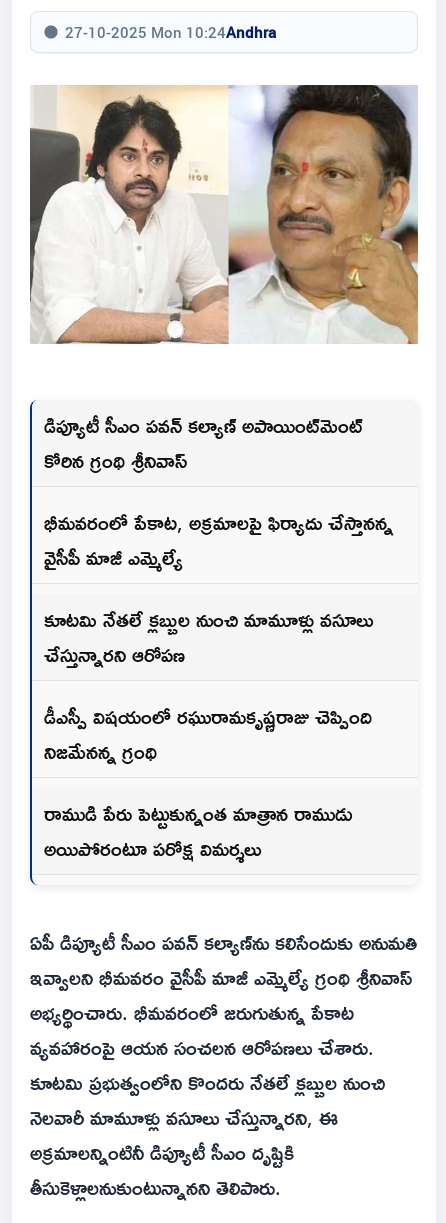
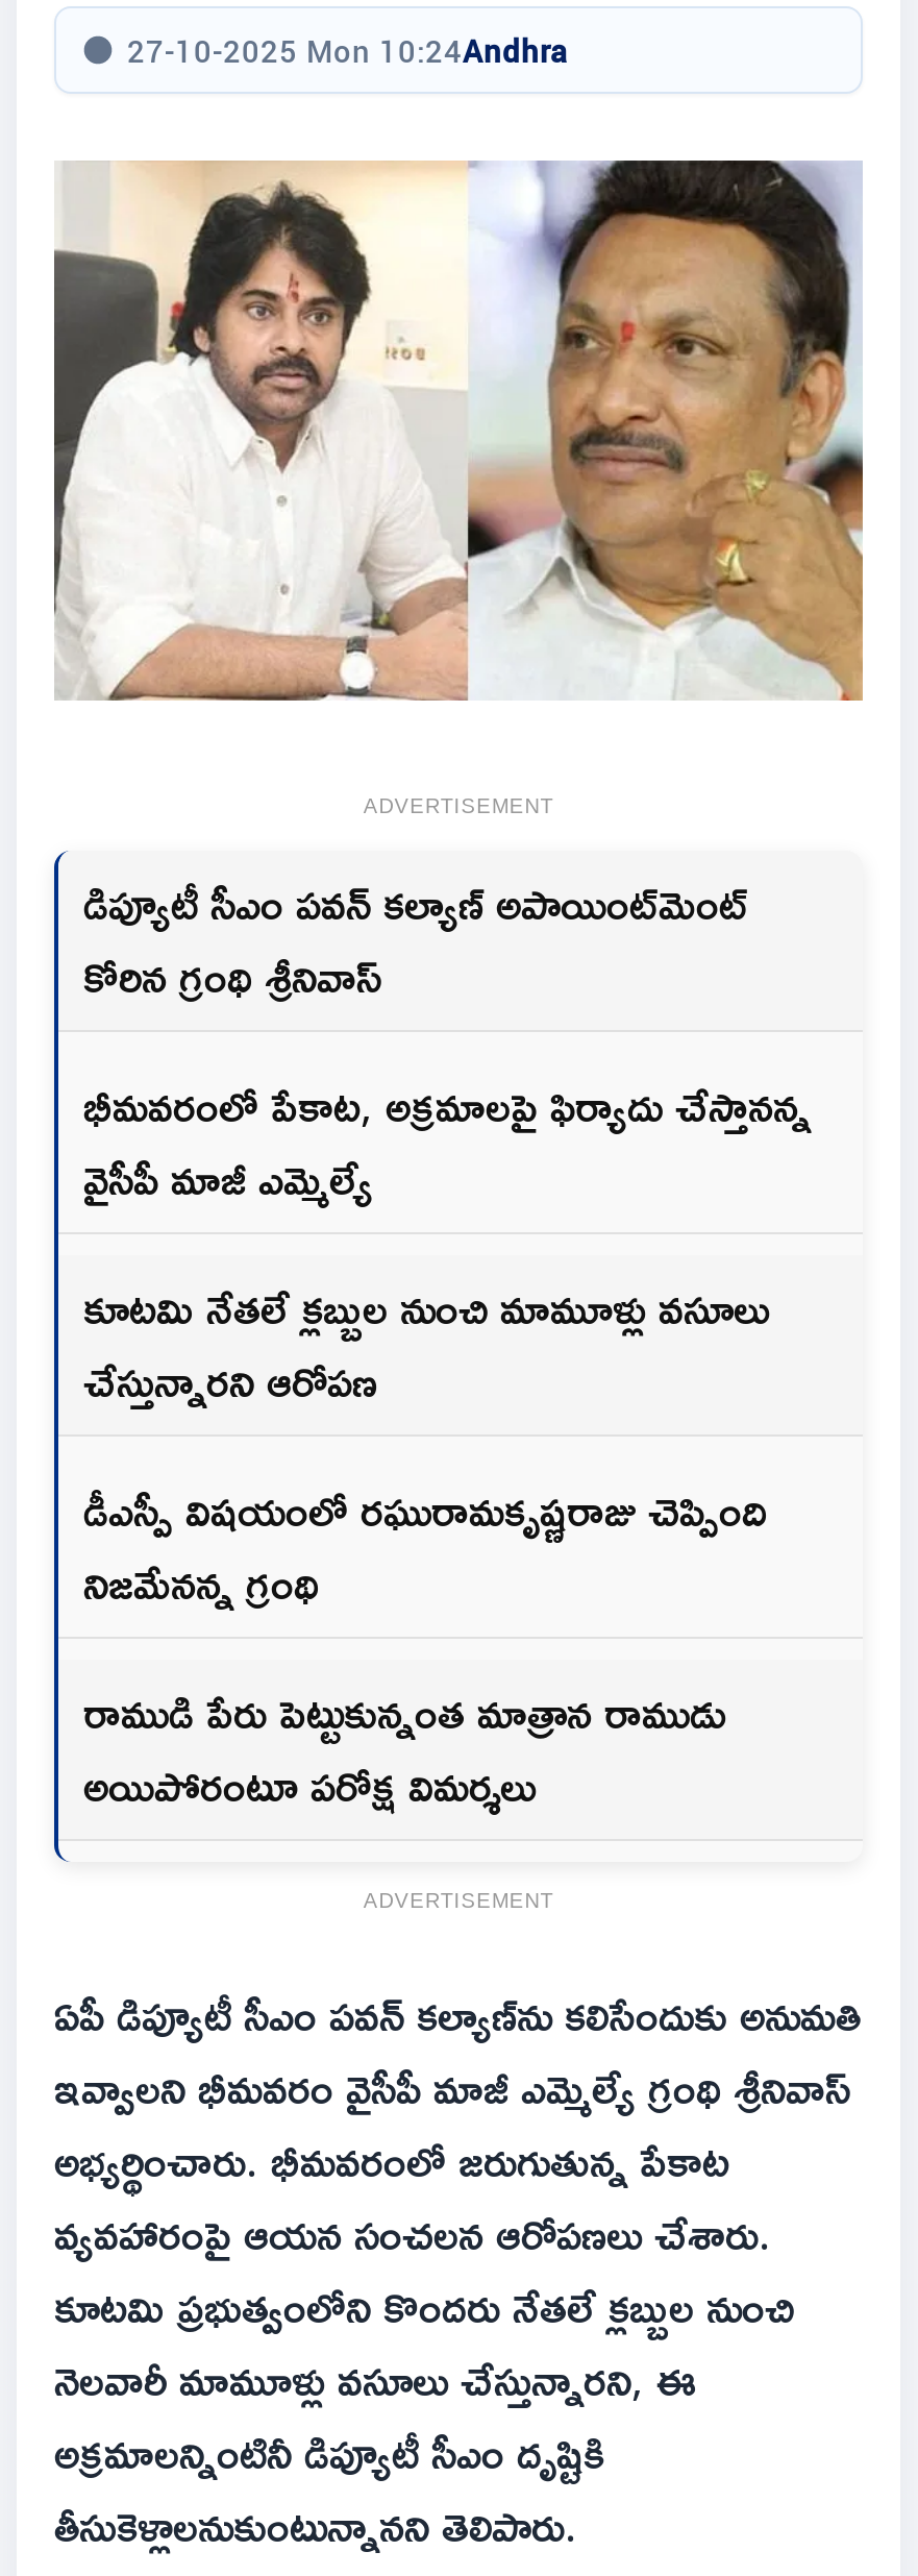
none -> [363,785,554,825] ADVERTISEMENT
none -> [363,1880,554,1919] ADVERTISEMENT

